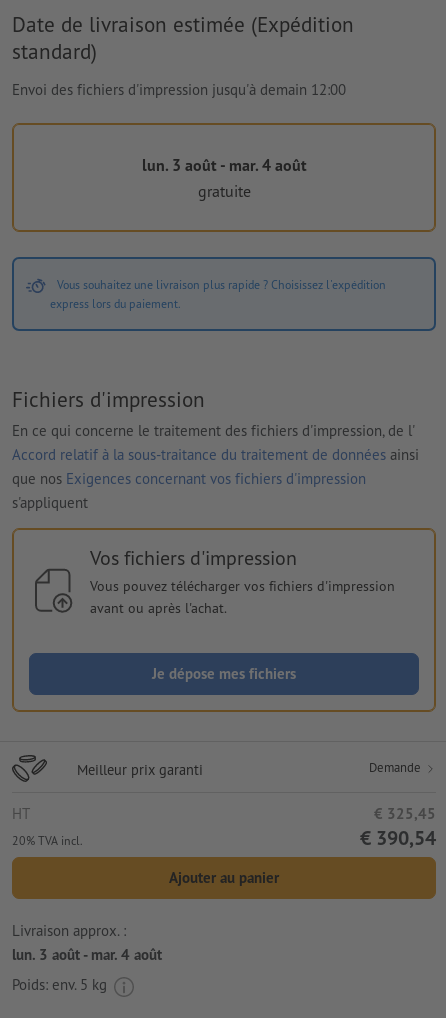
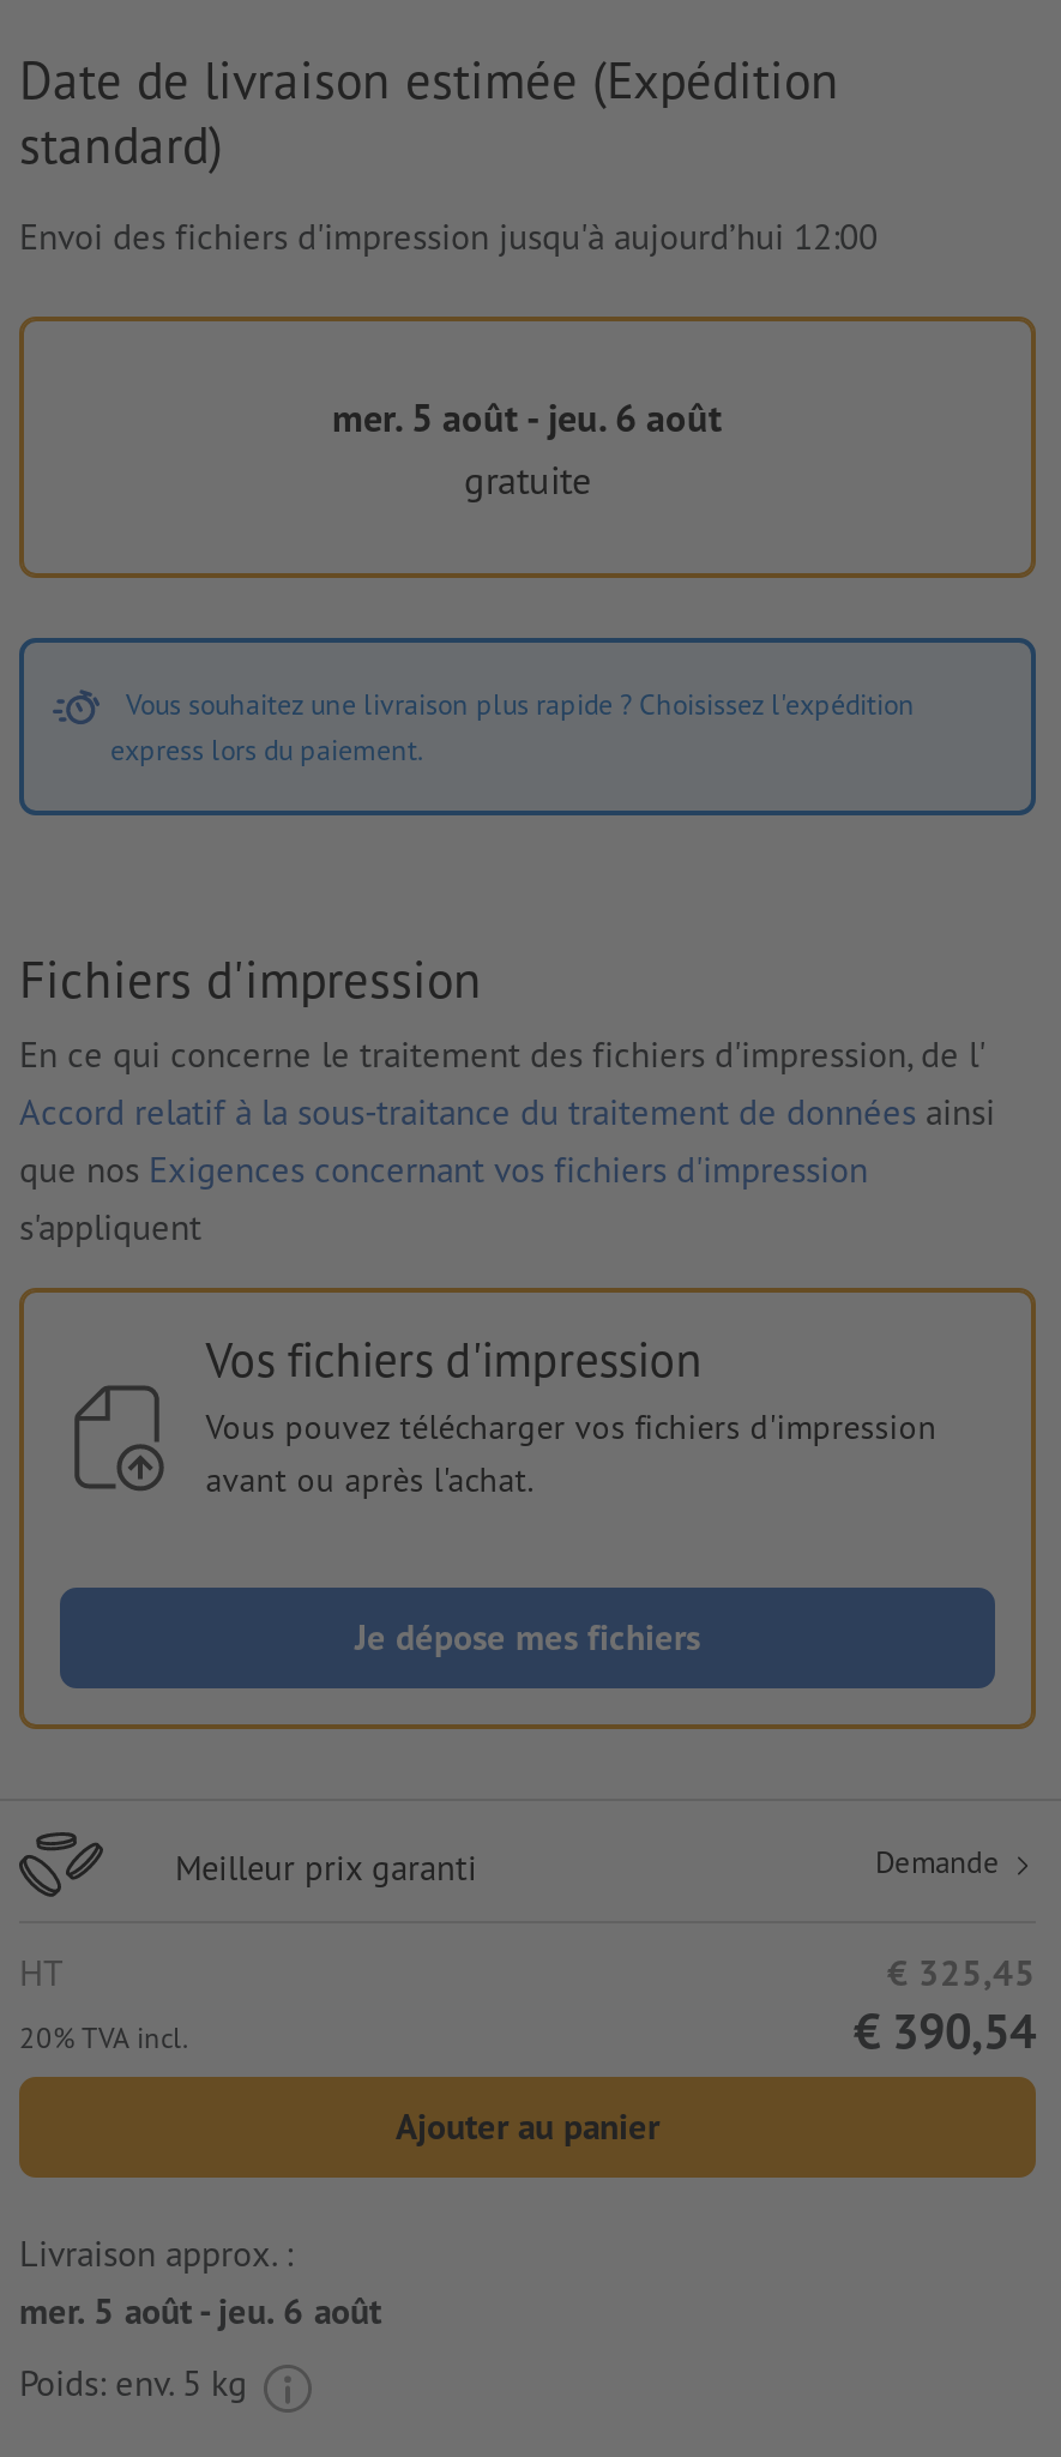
[12,80,346,99] Envoi des fichiers d'impression jusqu'à demain 12:00 -> [19,213,878,259] Envoi des fichiers d'impression jusqu'à aujourd’hui 12:00
[141,155,306,175] lun. 3 août - mar. 4 août -> [332,393,723,441] mer. 5 août - jeu. 6 août
[12,945,162,964] lun. 3 août - mar. 4 août -> [19,2288,381,2333] mer. 5 août - jeu. 6 août

